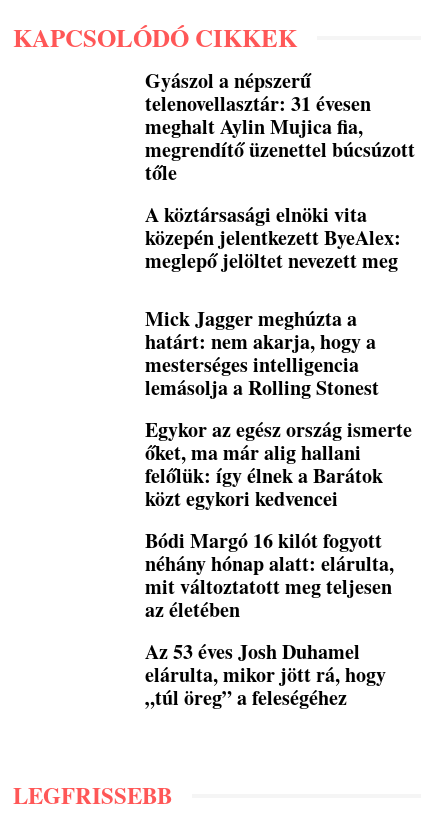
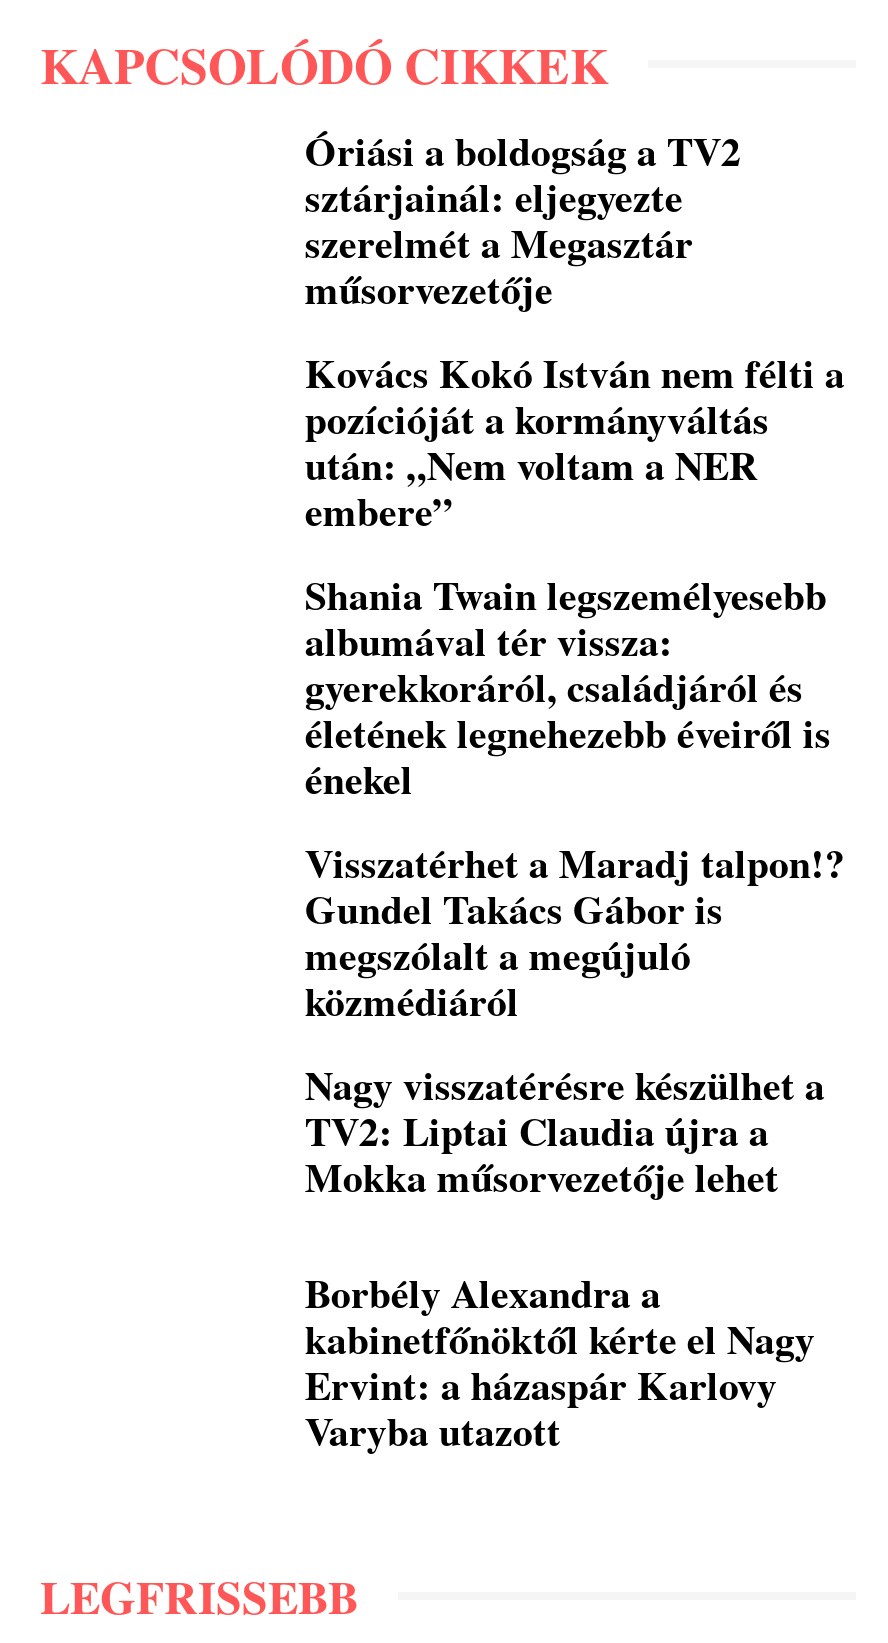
[145,66,415,275] Gyászol a népszerű | telenovellasztár: 31 évesen | meghalt Aylin Mujica fia, | megrendítő üzenettel búcsúzott | tőle | A köztársasági elnöki vita | közepén jelentkezett ByeAlex: | meglepő jelöltet nevezett meg -> [305,122,845,1206] Óriási a boldogság a TV2 | sztárjainál: eljegyezte | szerelmét a Megasztár | műsorvezetője | Kovács Kokó István nem félti a | pozícióját a kormányváltás | után: „Nem voltam a NER | embere” | Shania Twain legszemélyesebb | albumával tér vissza: | gyerekkoráról, családjáról és | életének legnehezebb éveiről is | énekel | Visszatérhet a Maradj talpon!? | Gundel Takács Gábor is | megszólalt a megújuló | közmédiáról | Nagy visszatérésre készülhet a | TV2: Liptai Claudia újra a | Mokka műsorvezetője lehet
[145,304,412,712] Mick Jagger meghúzta a | határt: nem akarja, hogy a | mesterséges intelligencia | lemásolja a Rolling Stonest | Egykor az egész ország ismerte | őket, ma már alig hallani | felőlük: így élnek a Barátok | közt egykori kedvencei | Bódi Margó 16 kilót fogyott | néhány hónap alatt: elárulta, | mit változtatott meg teljesen | az életében | Az 53 éves Josh Duhamel | elárulta, mikor jött rá, hogy | „túl öreg” a feleségéhez -> [305,1263,815,1459] Borbély Alexandra a | kabinetfőnöktől kérte el Nagy | Ervint: a házaspár Karlovy | Varyba utazott

